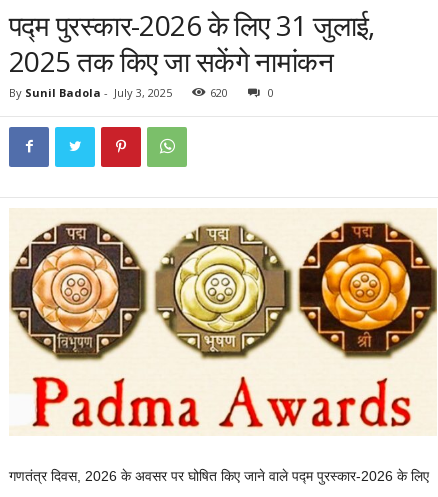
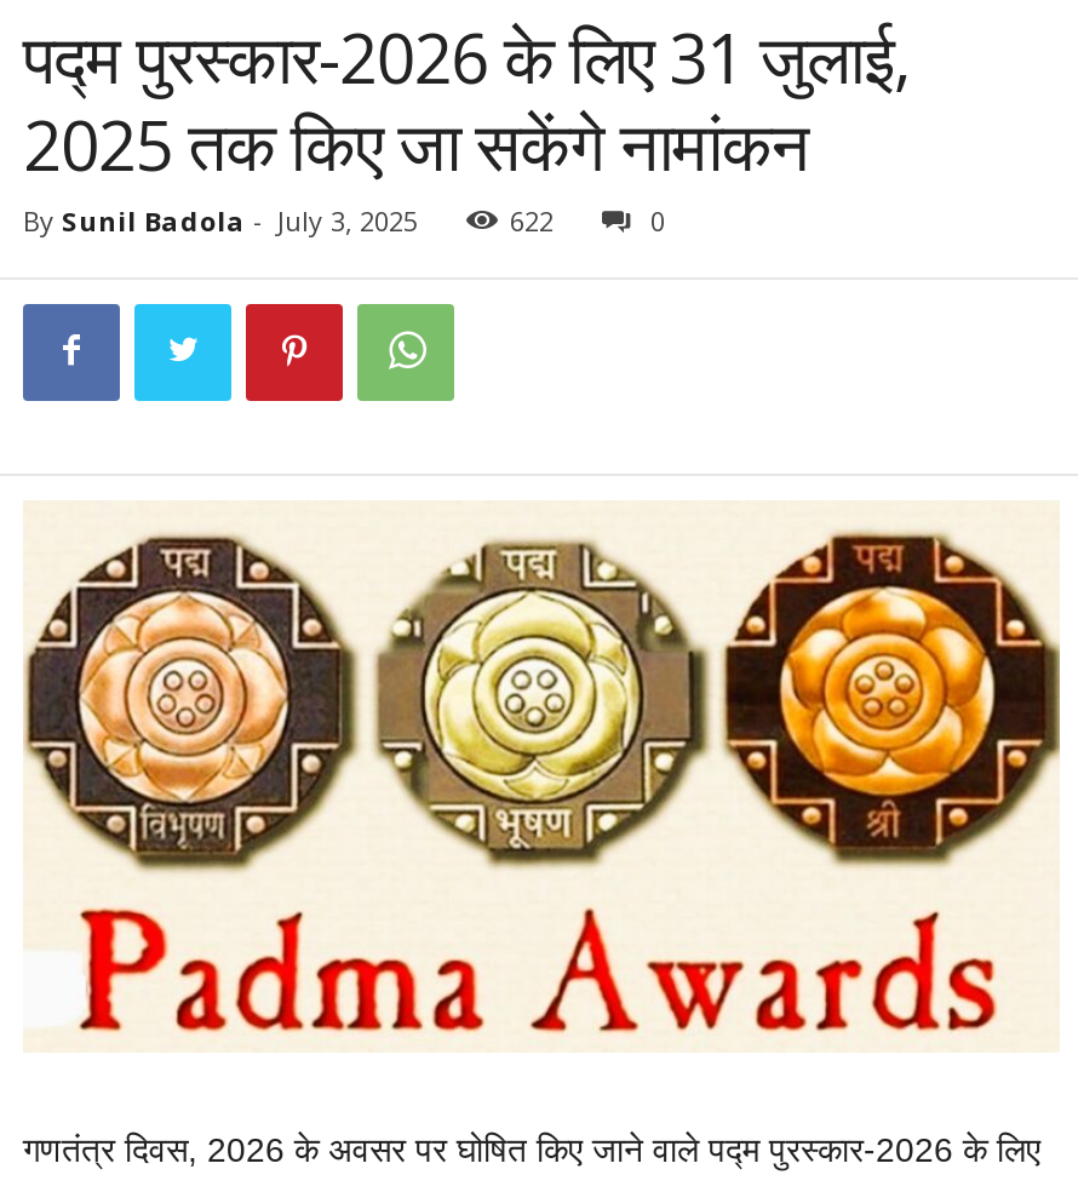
[210,85,228,100] 620 -> [510,202,554,239] 622

